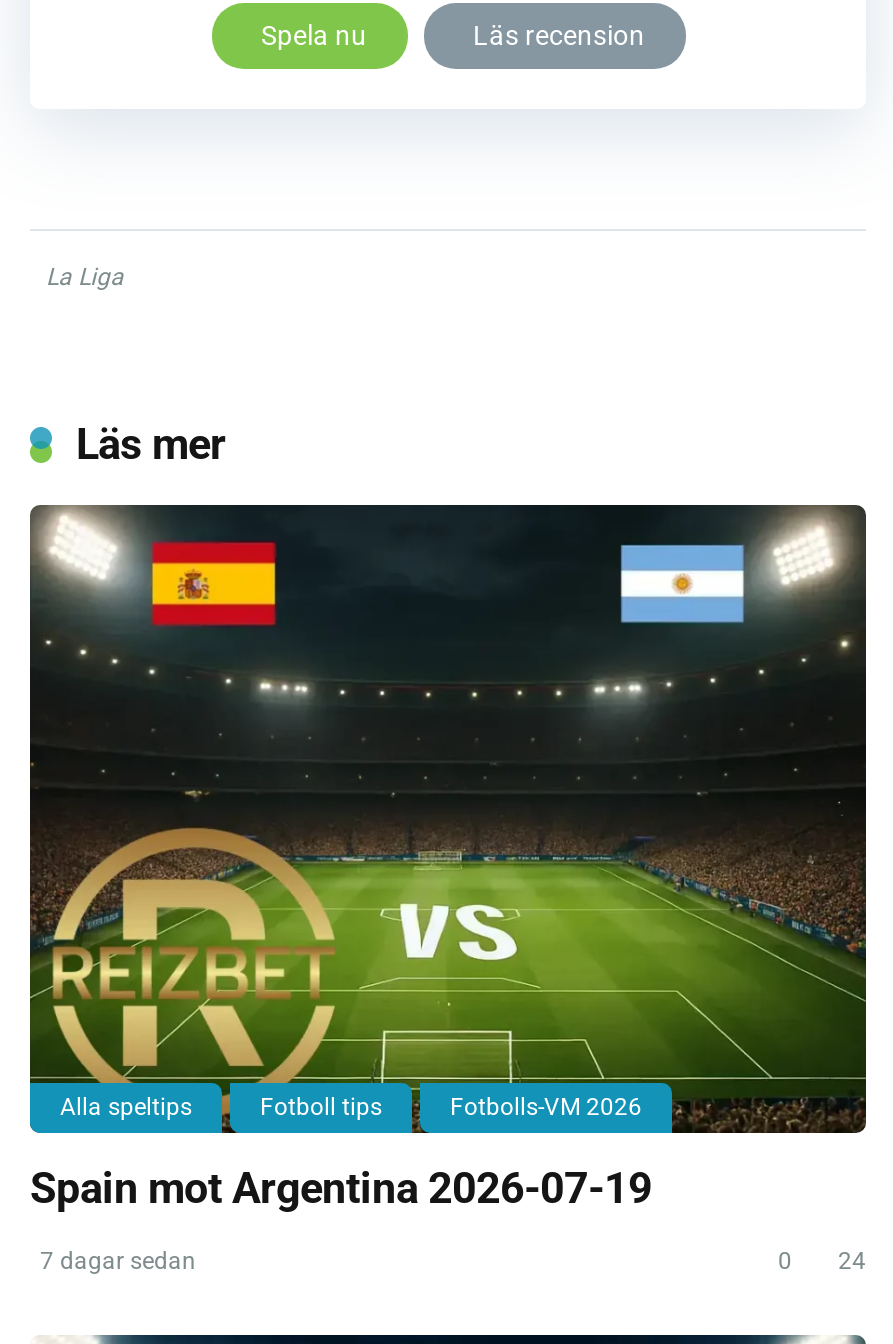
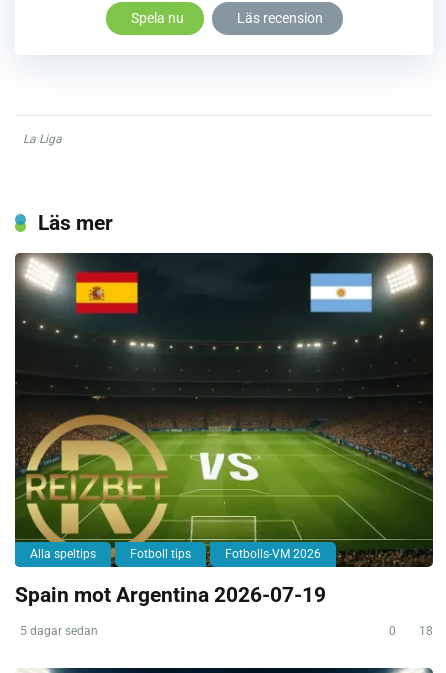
[40,1247,196,1275] 7 dagar sedan -> [20,624,98,638] 5 dagar sedan
[778,1247,866,1275] 0 24 -> [389,624,433,638] 0 18

